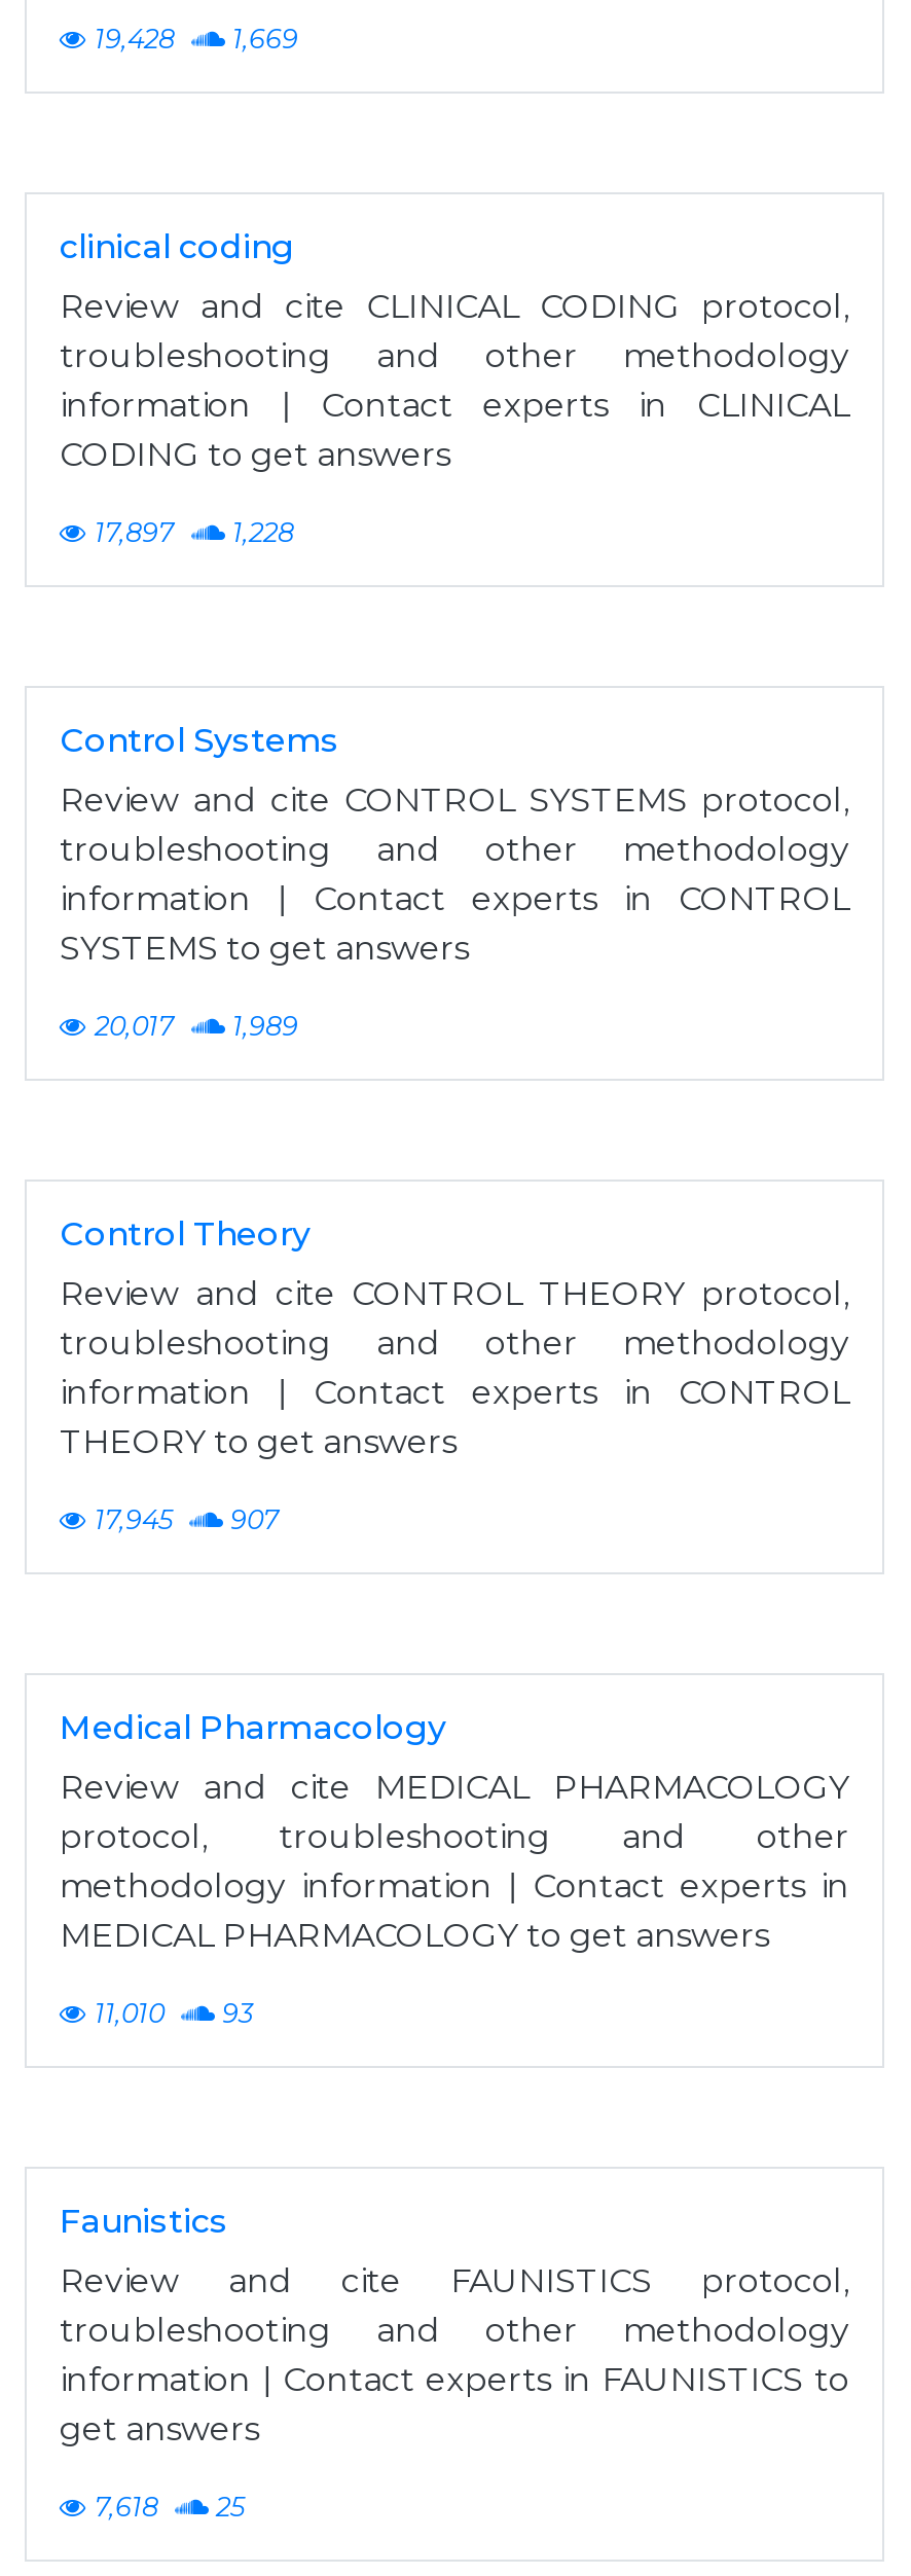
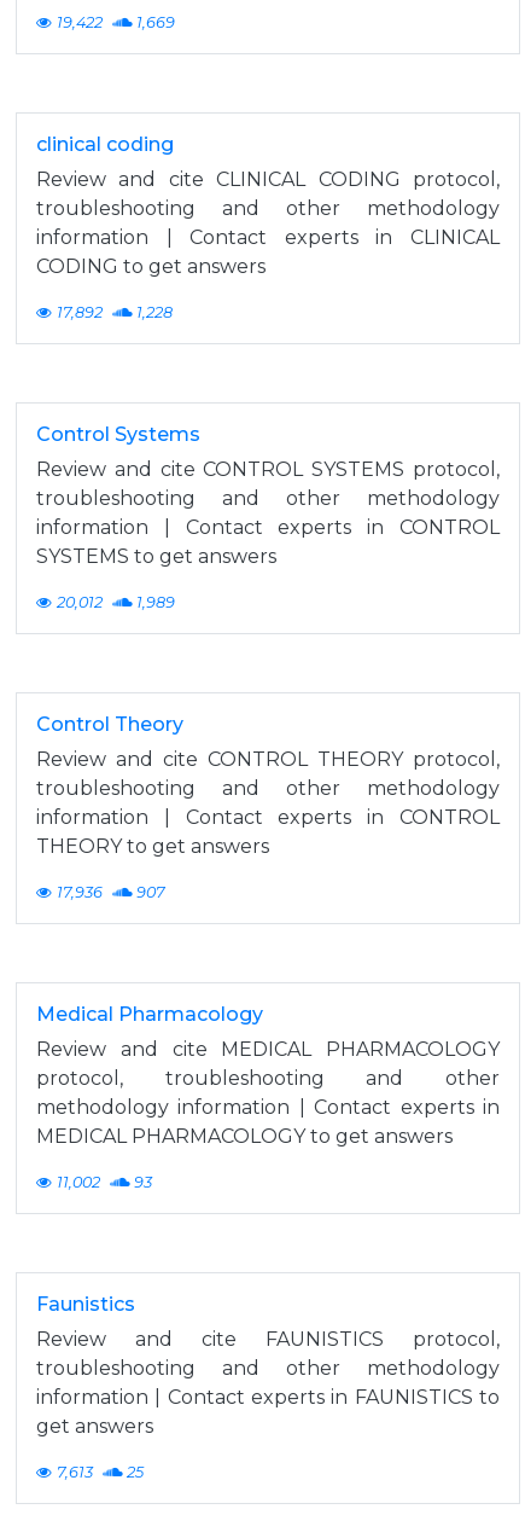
[95,23,298,54] 19,428 1,669 -> [57,13,175,31] 19,422 1,669
[95,517,294,547] 17,897 1,228 -> [57,303,173,321] 17,892 1,228
[95,1010,298,1041] 20,017 1,989 -> [57,593,175,611] 20,012 1,989
[95,1504,280,1535] 17,945 907 -> [57,883,165,901] 17,936 907
[95,1997,253,2028] 11,010 93 -> [57,1173,152,1191] 11,002 93
[95,2491,245,2522] 7,618 25 -> [57,1463,144,1481] 7,613 25

